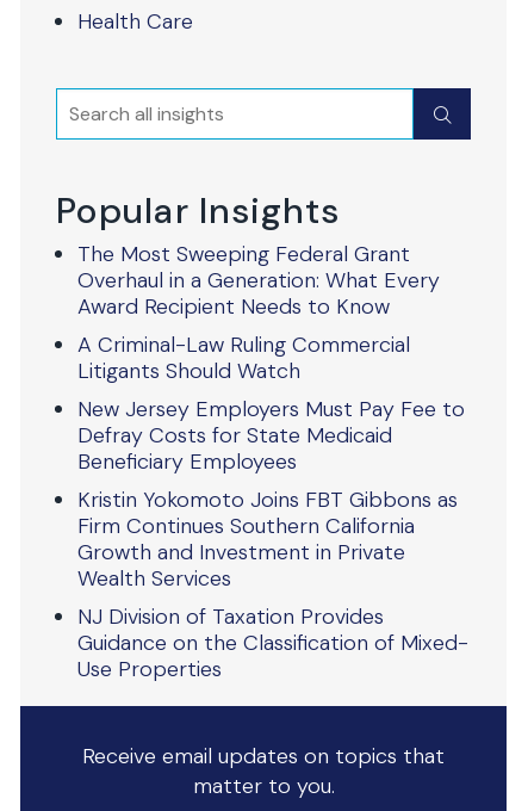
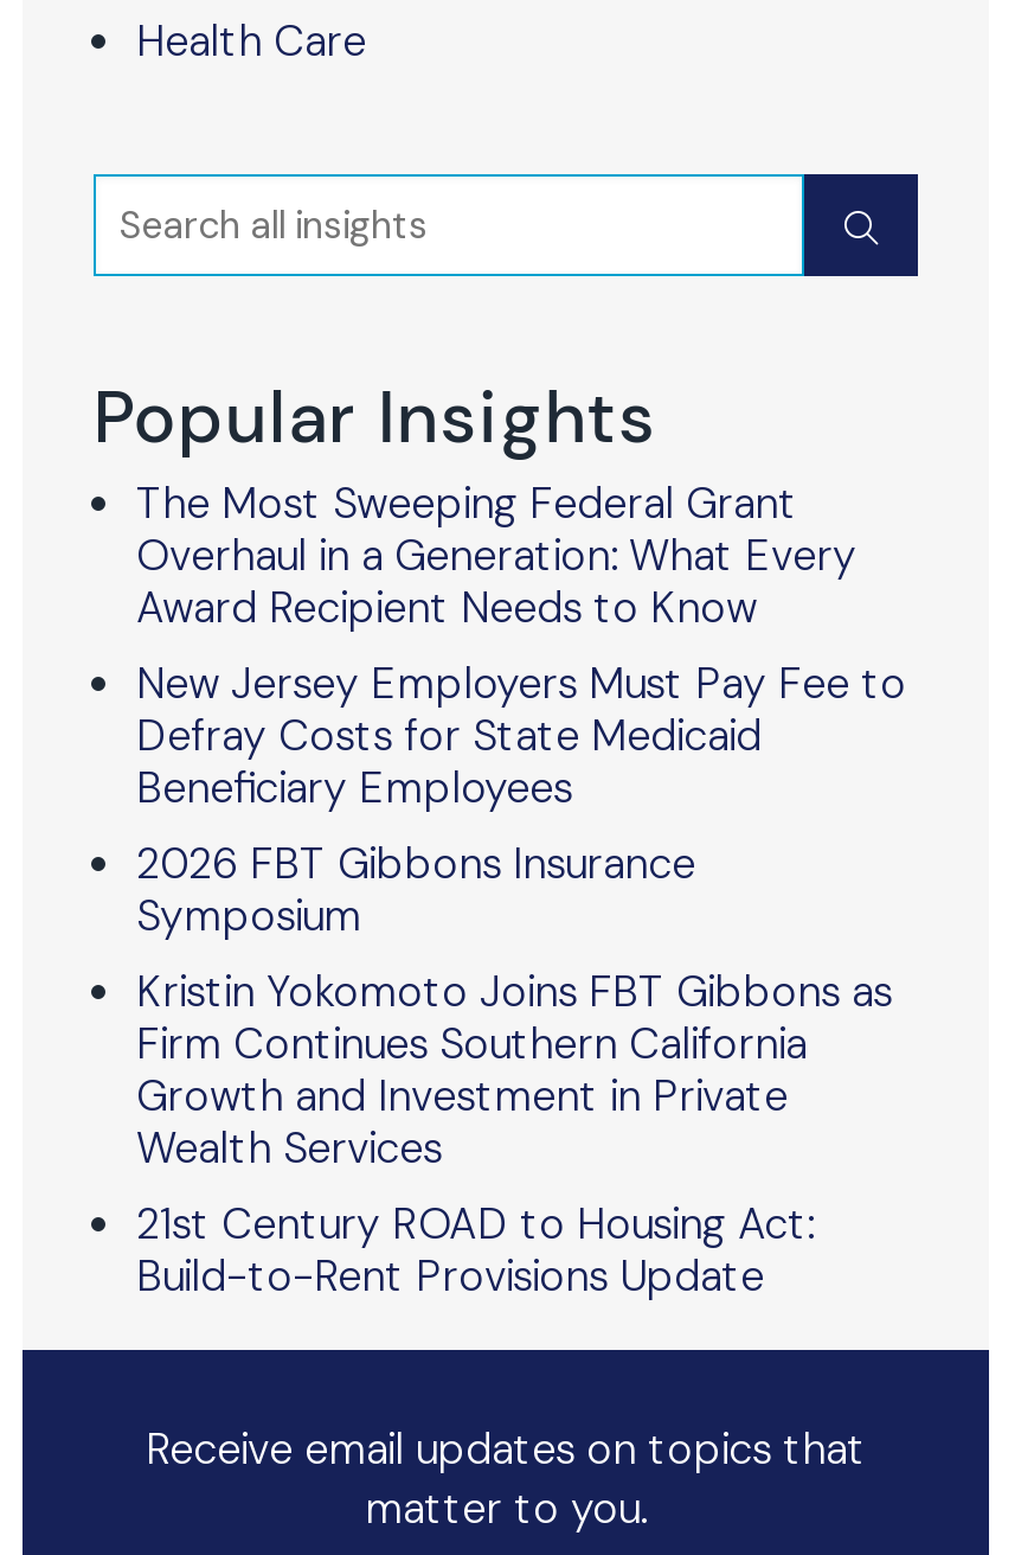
[77,330,410,385] A Criminal-Law Ruling Commercial | Litigants Should Watch -> none
moved [77,395,465,476] -> [136,655,906,817]: New Jersey Employers Must Pay Fee to | Defray Costs for State Medicaid | Beneficiary Employees
none -> [136,836,695,945] 2026 FBT Gibbons Insurance | Symposium
[77,602,468,683] NJ Division of Taxation Provides | Guidance on the Classification of Mixed- | Use Properties -> [136,1196,814,1305] 21st Century ROAD to Housing Act: | Build-to-Rent Provisions Update

